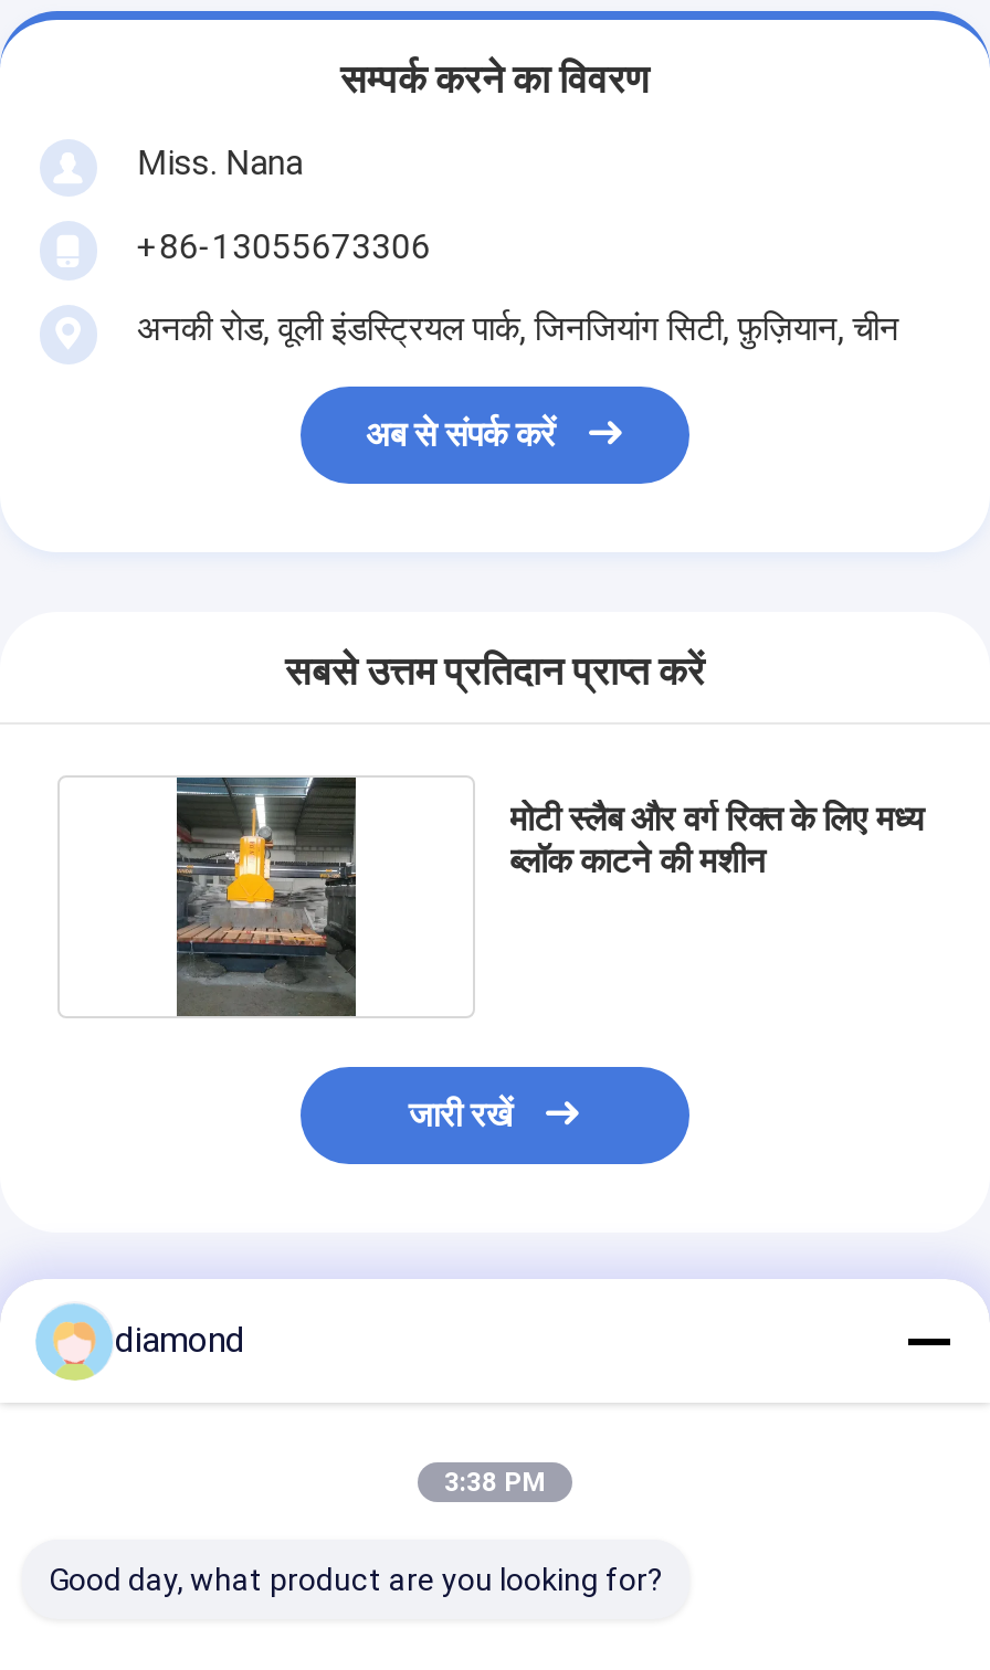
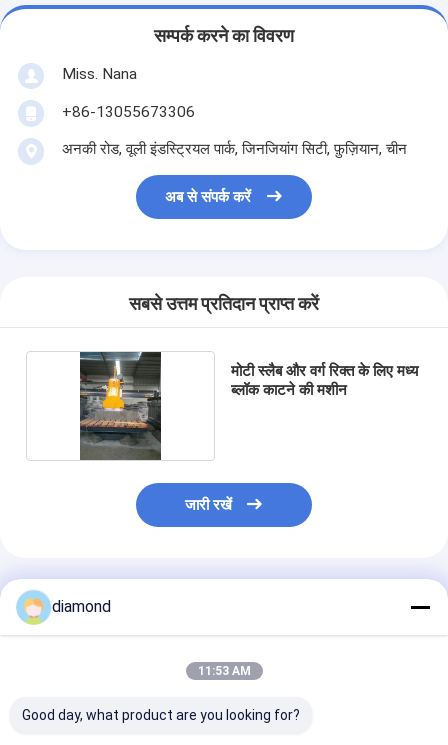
[444,1467,546,1498] 3:38 PM -> [197,664,250,678] 11:53 AM

